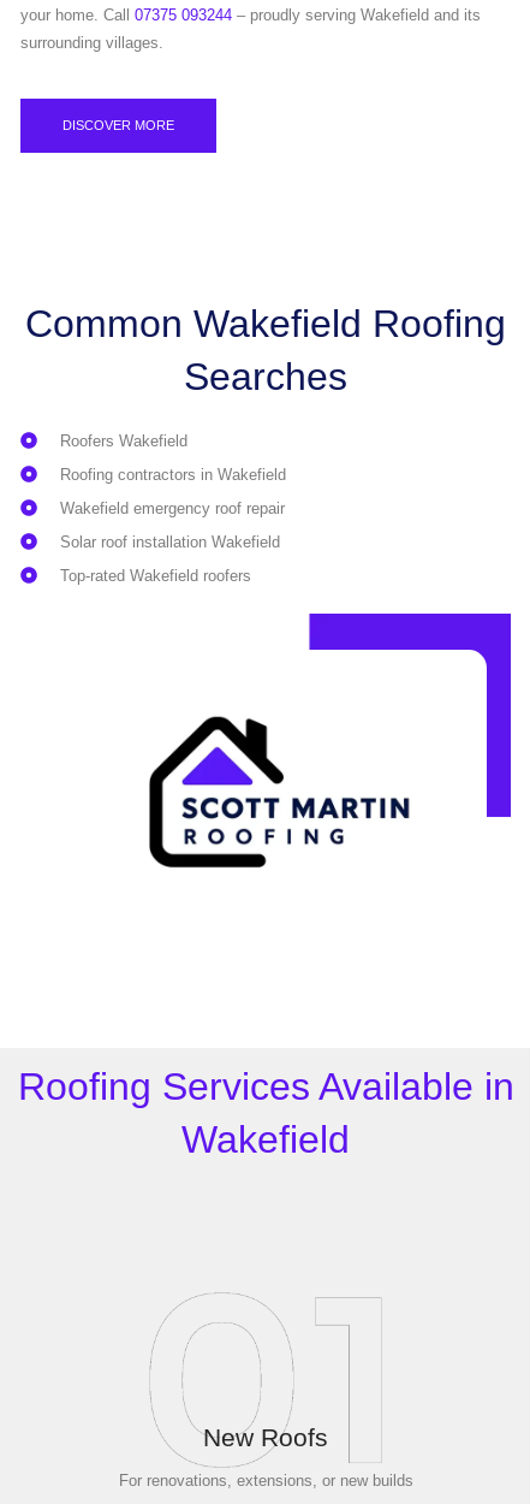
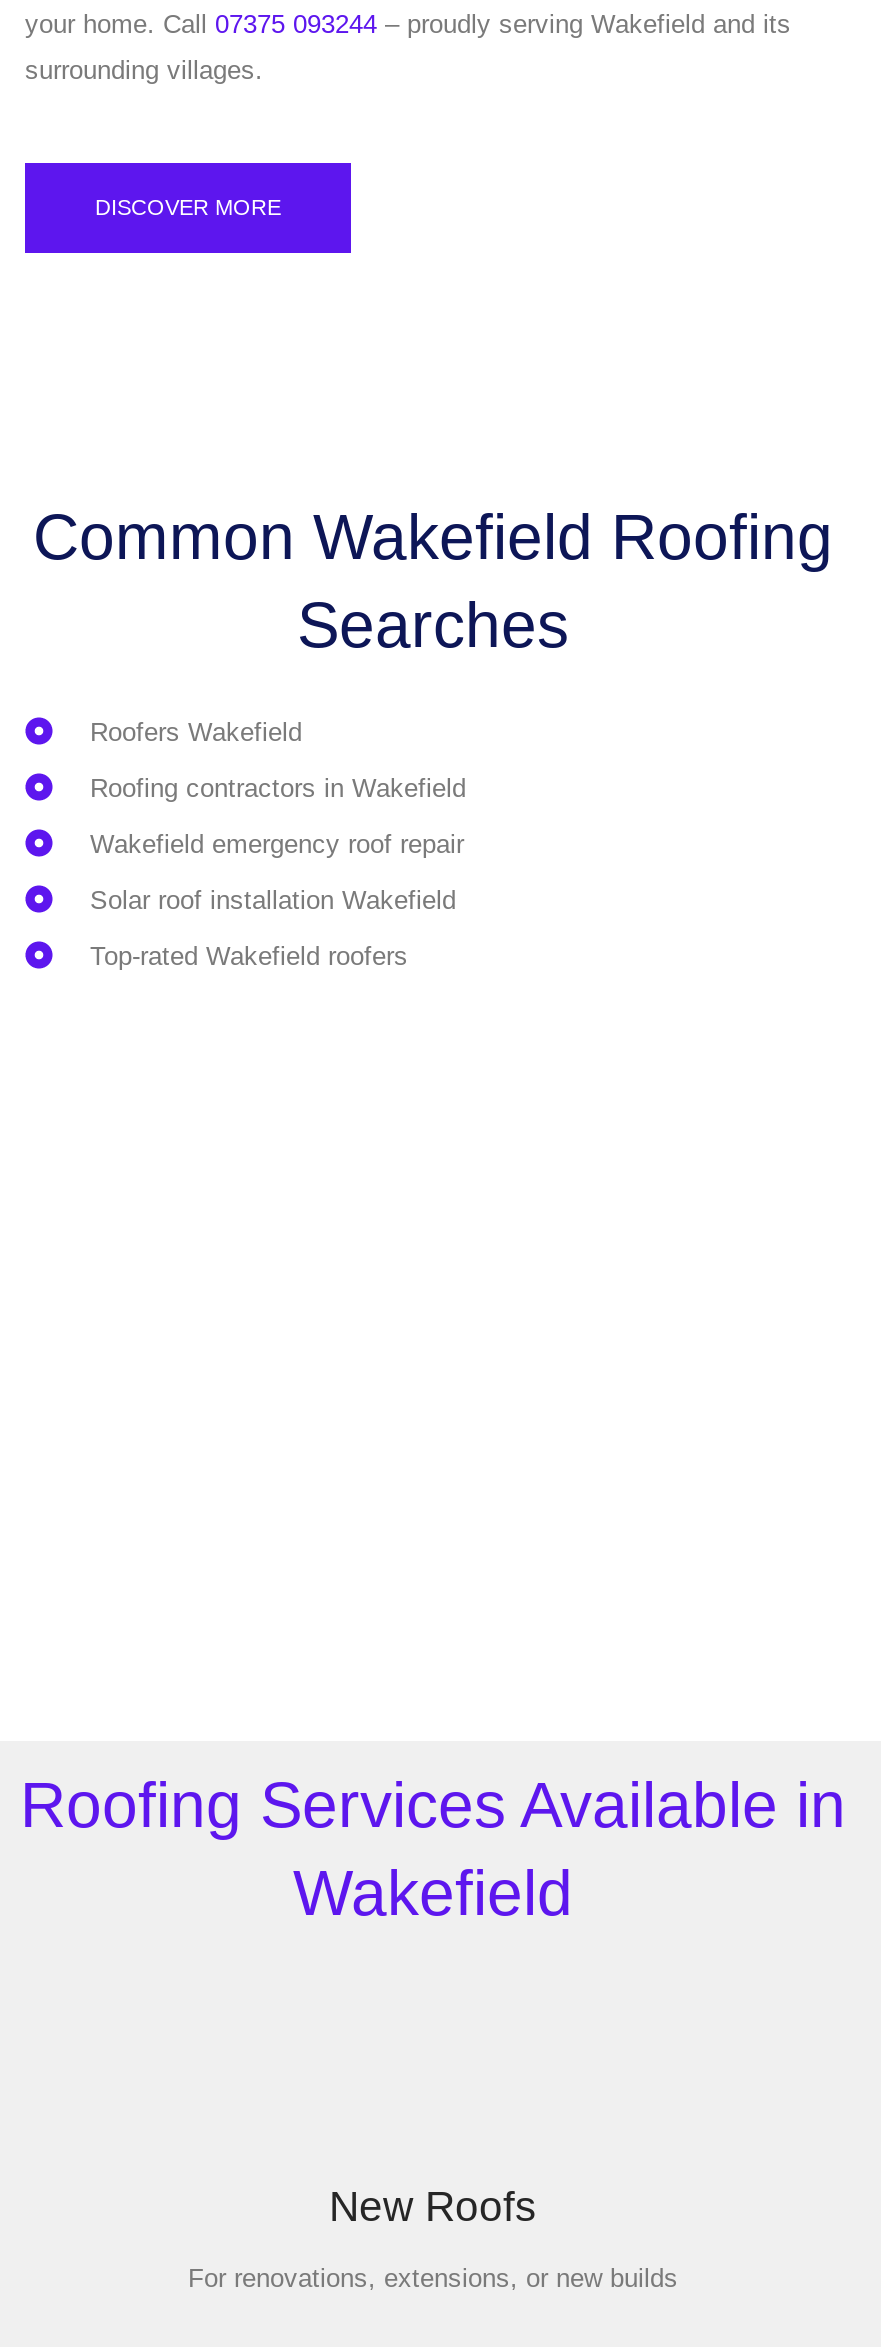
[148,612,512,869] [image] -> none

